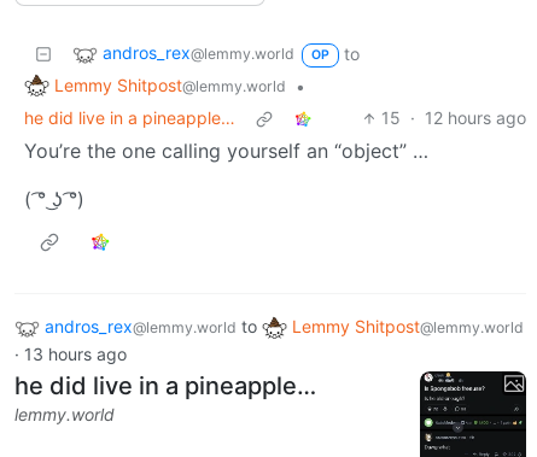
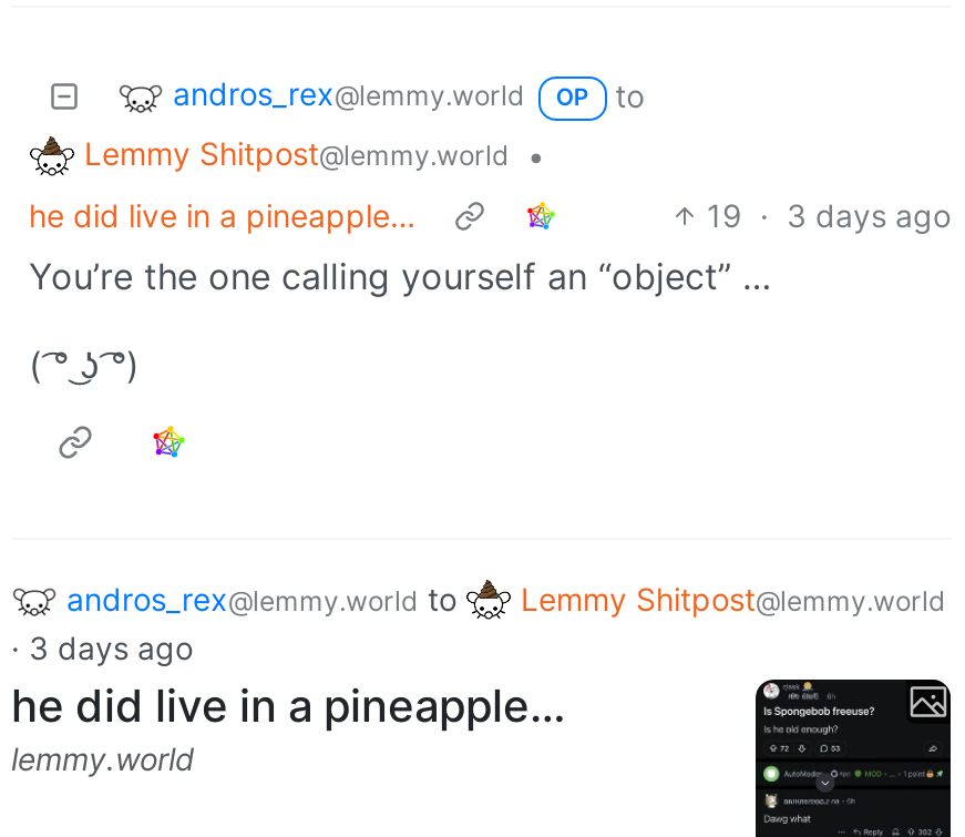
[381,108,526,128] 15 · 12 hours ago -> [707,195,951,233] 19 · 3 days ago
[14,344,127,364] · 13 hours ago -> [11,629,193,666] · 3 days ago

